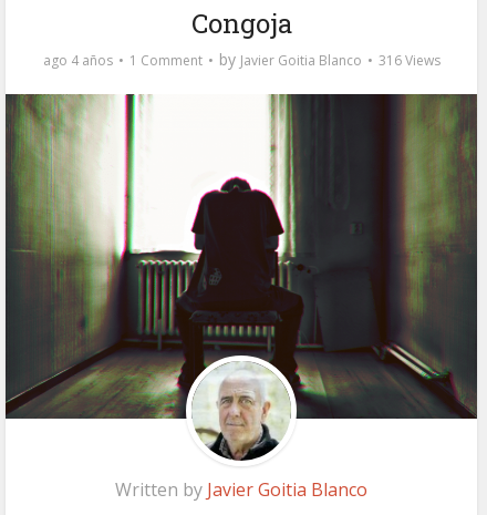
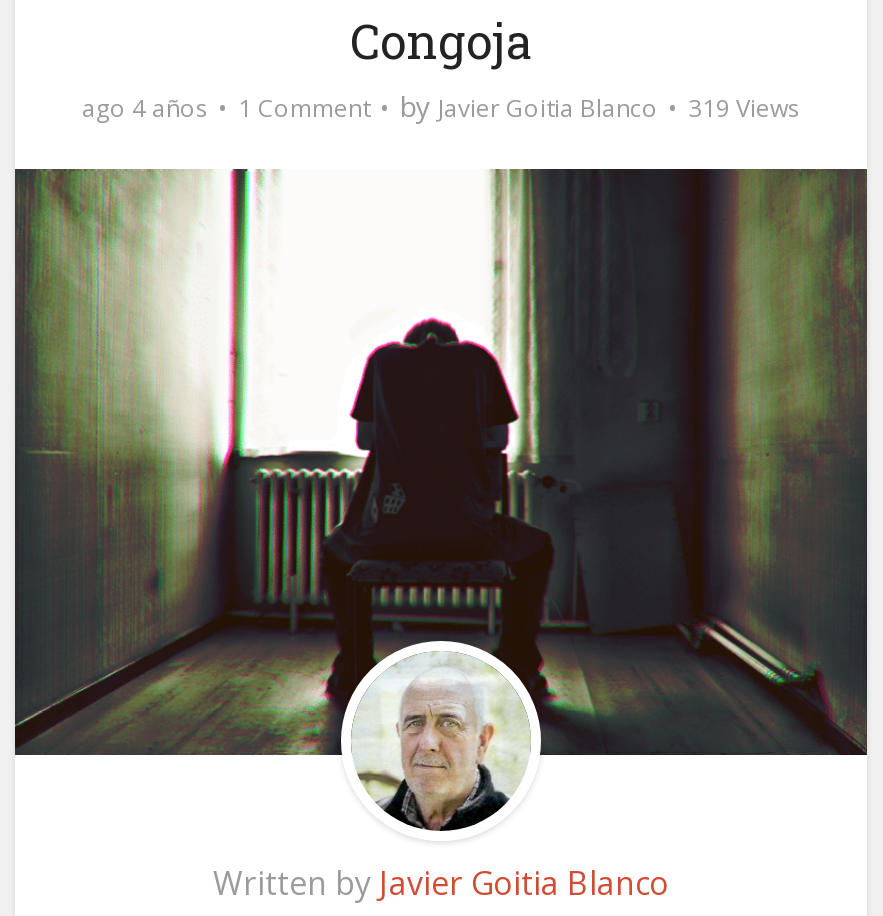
[43,49,440,70] ago 4 años 1 Comment by Javier Goitia Blanco 316 Views -> [82,87,800,125] ago 4 años 1 Comment by Javier Goitia Blanco 319 Views

